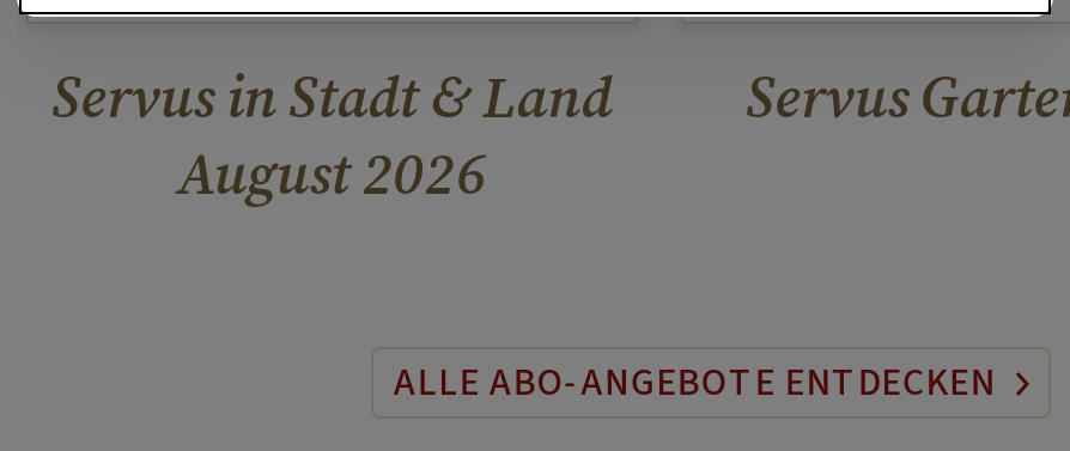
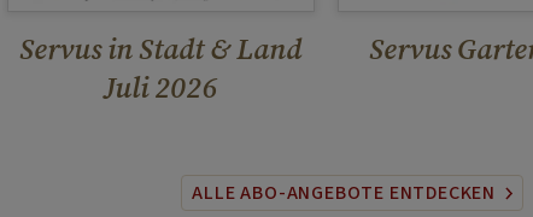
[177,134,486,213] August 2026 -> [104,68,218,107] Juli 2026

